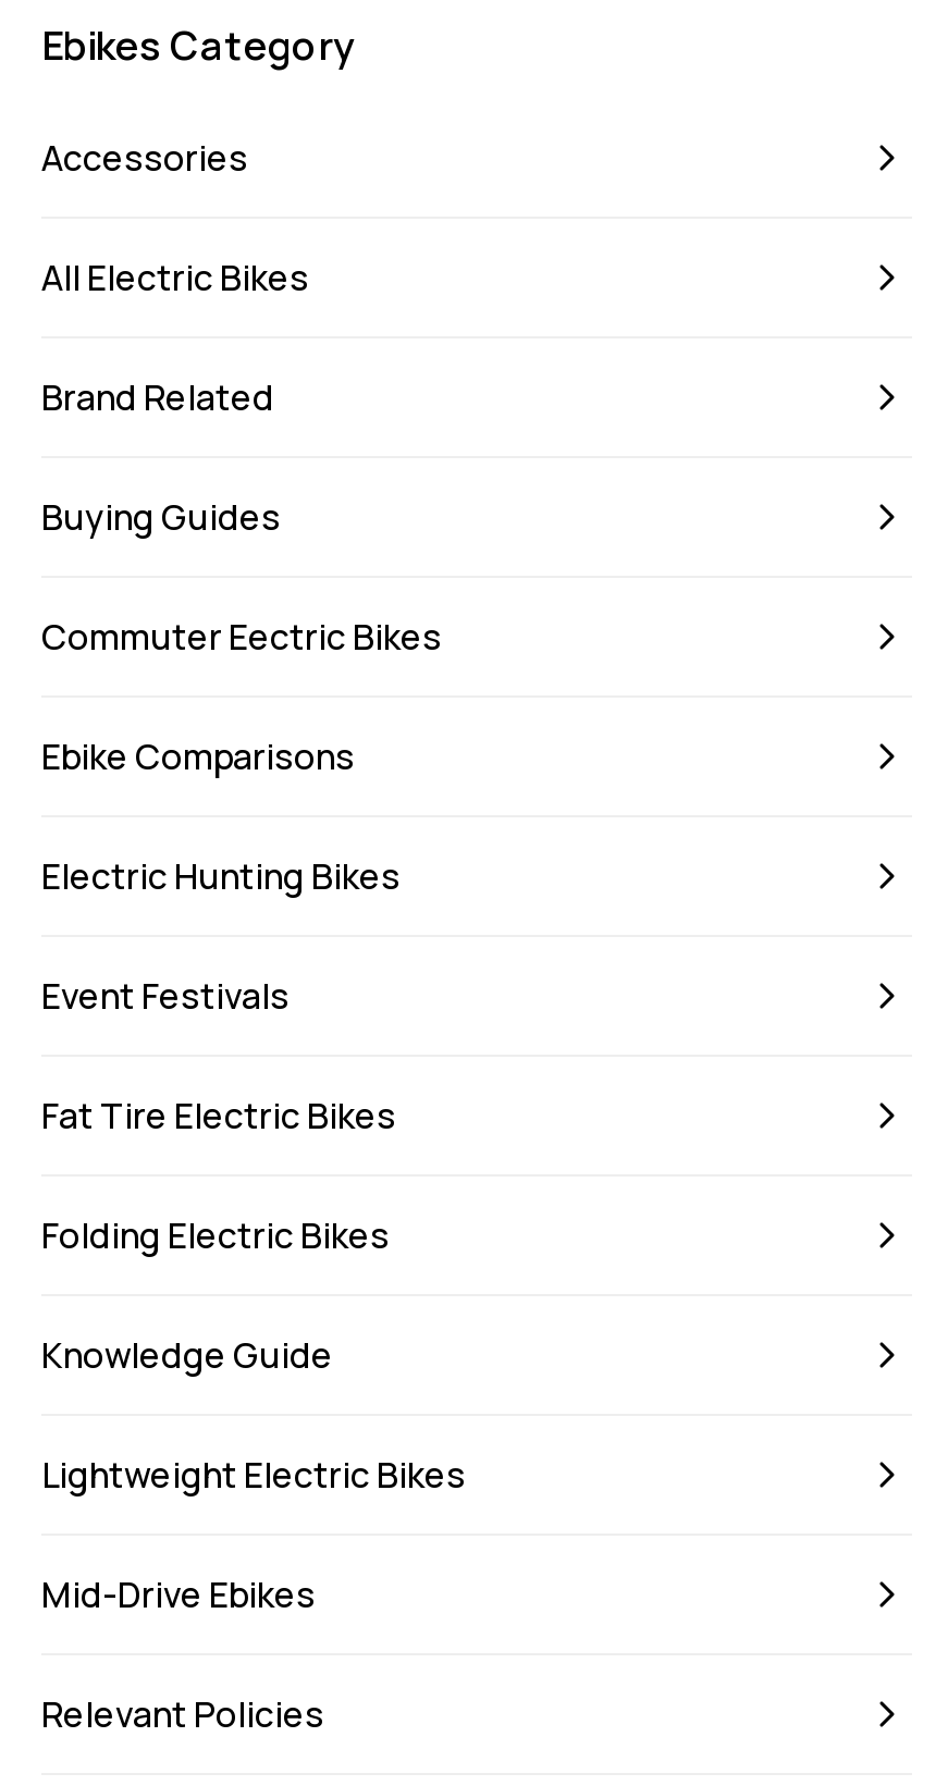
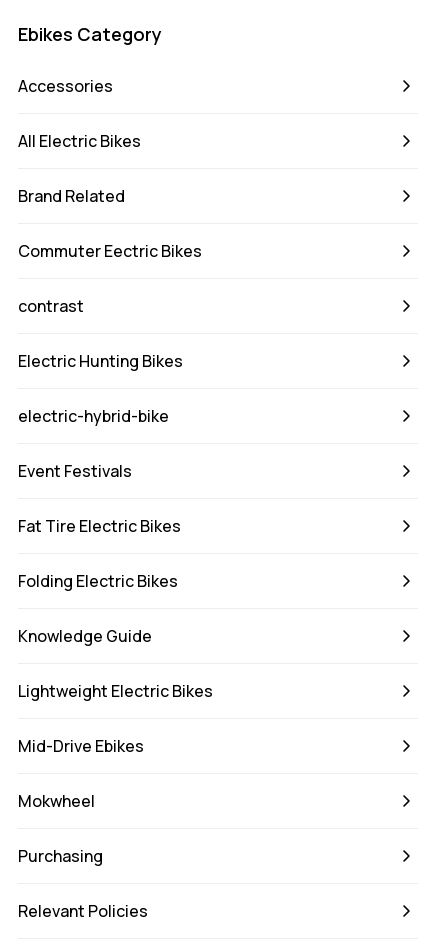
[41,492,281,540] Buying Guides -> none
moved [41,612,442,660] -> [18,239,202,261]: Commuter Eectric Bikes
[41,731,355,779] Ebike Comparisons -> [18,294,84,316] contrast
moved [41,851,401,899] -> [18,349,183,371]: Electric Hunting Bikes
none -> [18,404,169,426] electric-hybrid-bike
none -> [18,789,103,866] Mokwheel | Purchasing

